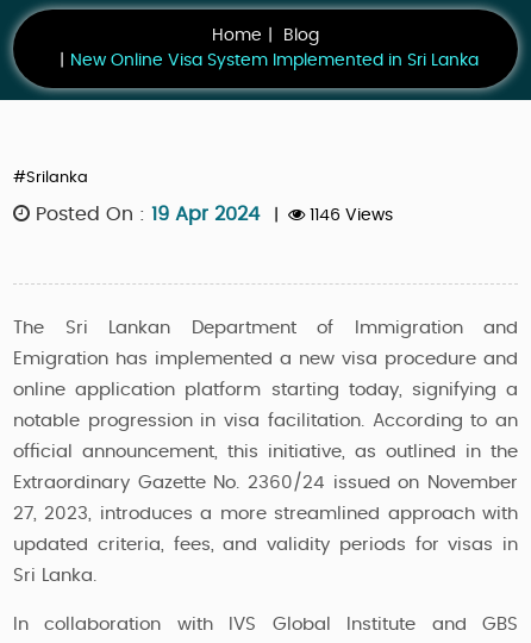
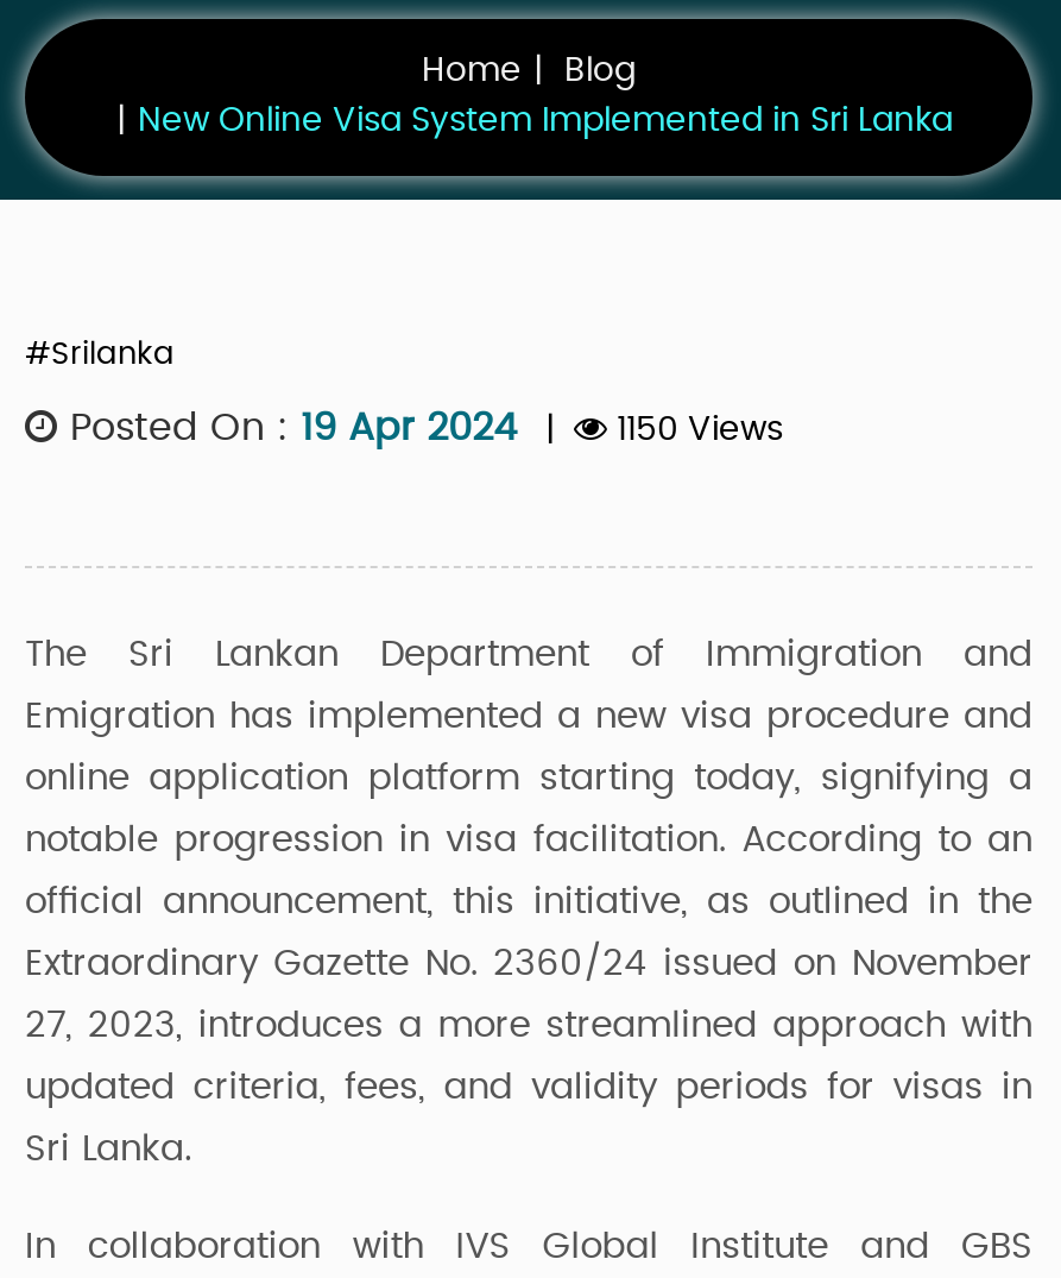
[305,207,393,224] 1146 Views -> [607,414,783,447] 1150 Views

